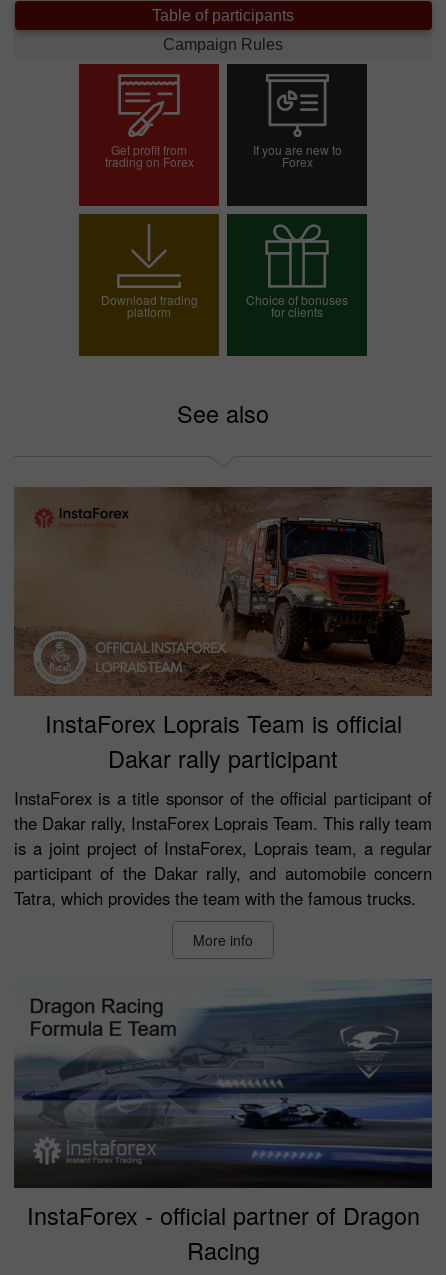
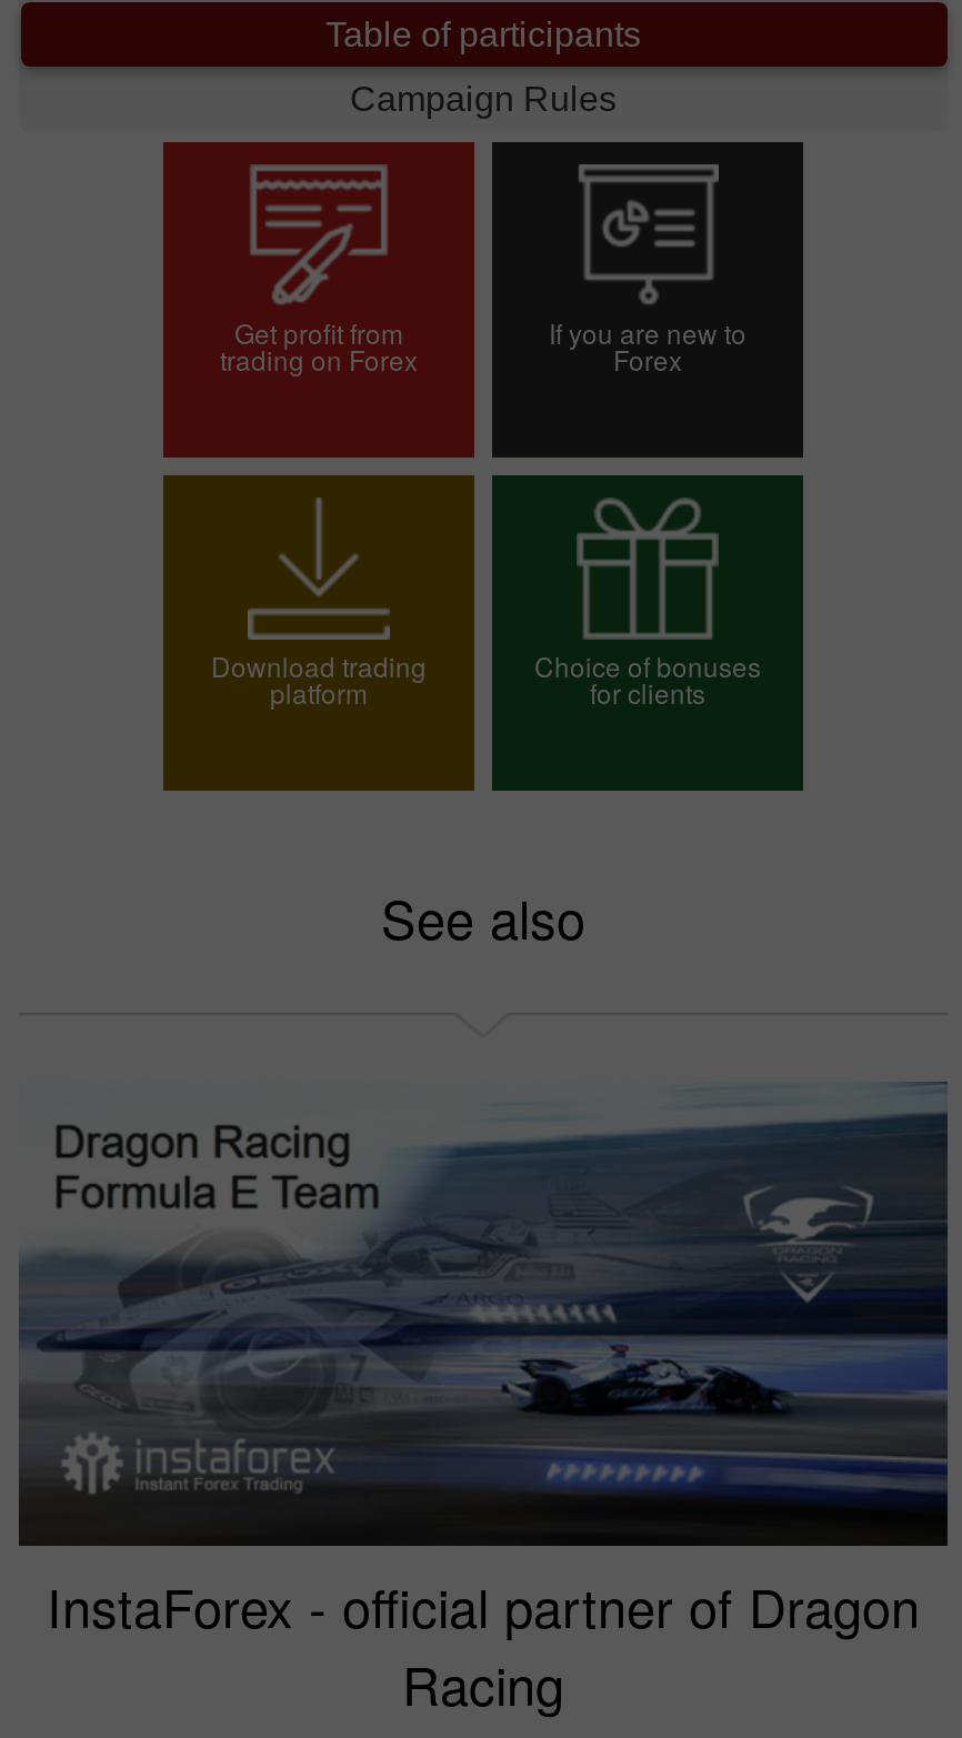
[13,486,433,950] [image] | InstaForex Loprais Team is official | Dakar rally participant | InstaForex is a title sponsor of the official participant of | the Dakar rally, InstaForex Loprais Team. This rally team | is a joint project of InstaForex, Loprais team, a regular | participant of the Dakar rally, and automobile concern | Tatra, which provides the team with the famous trucks. | More info -> none

